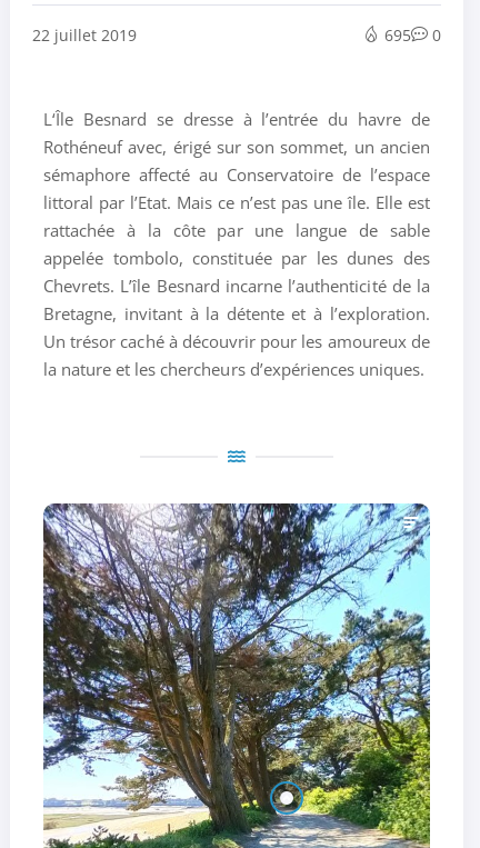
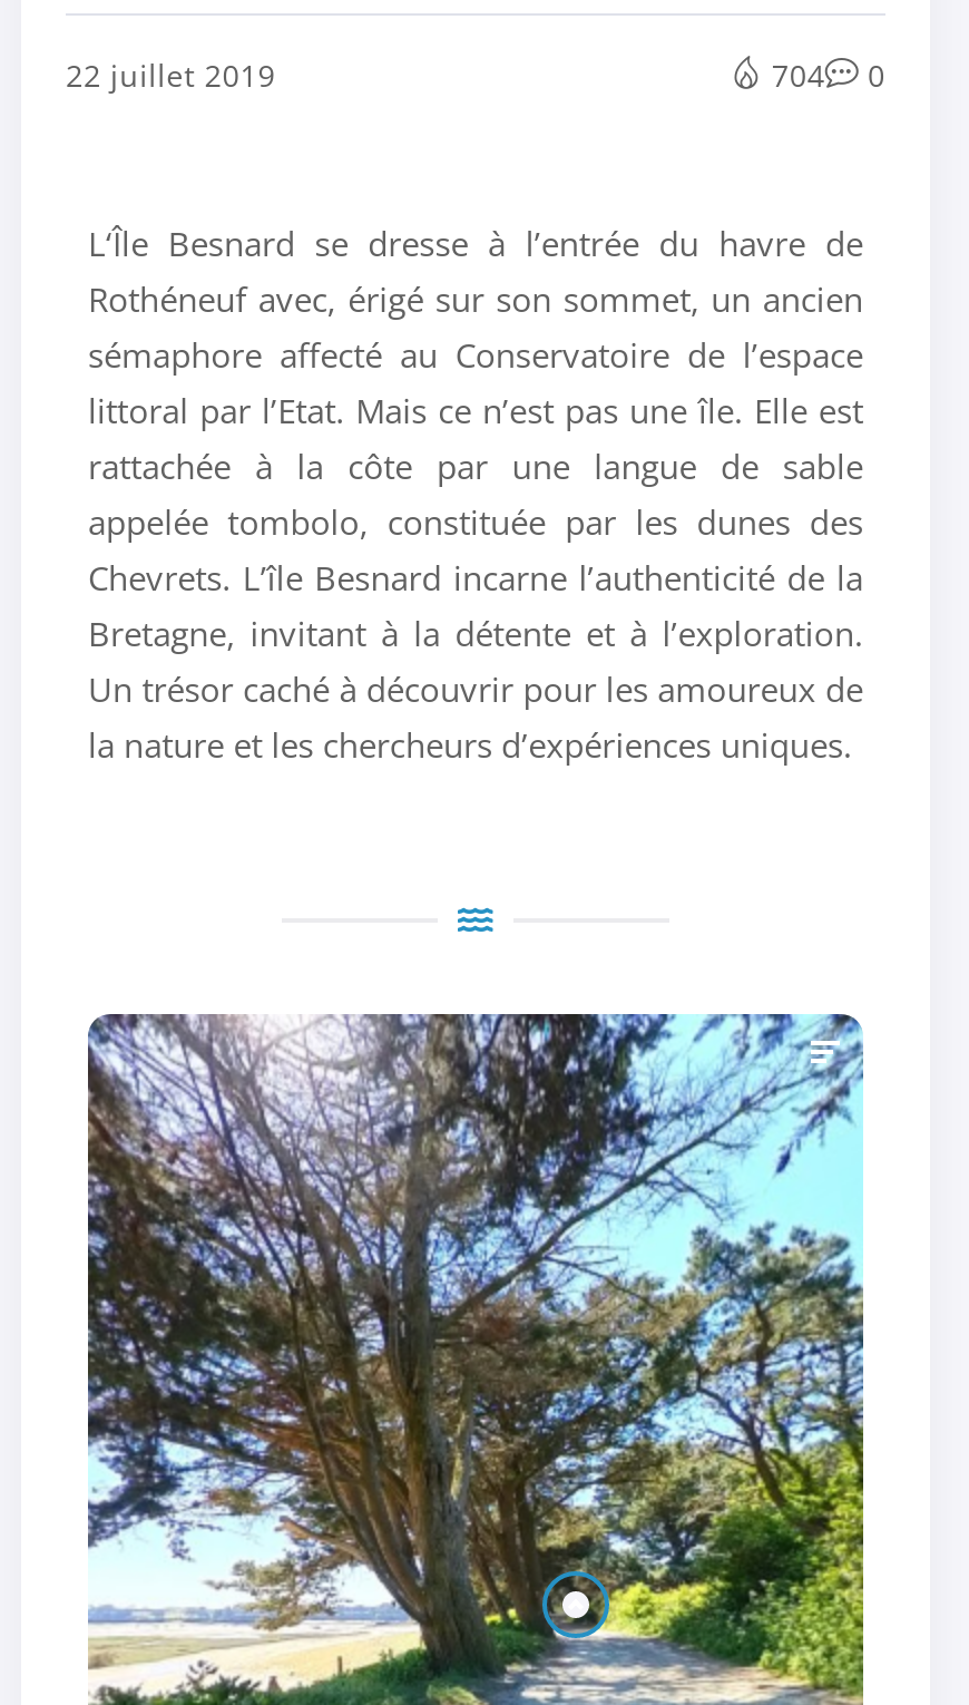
[384,25,441,45] 695 0 -> [771,55,885,95] 704 0

